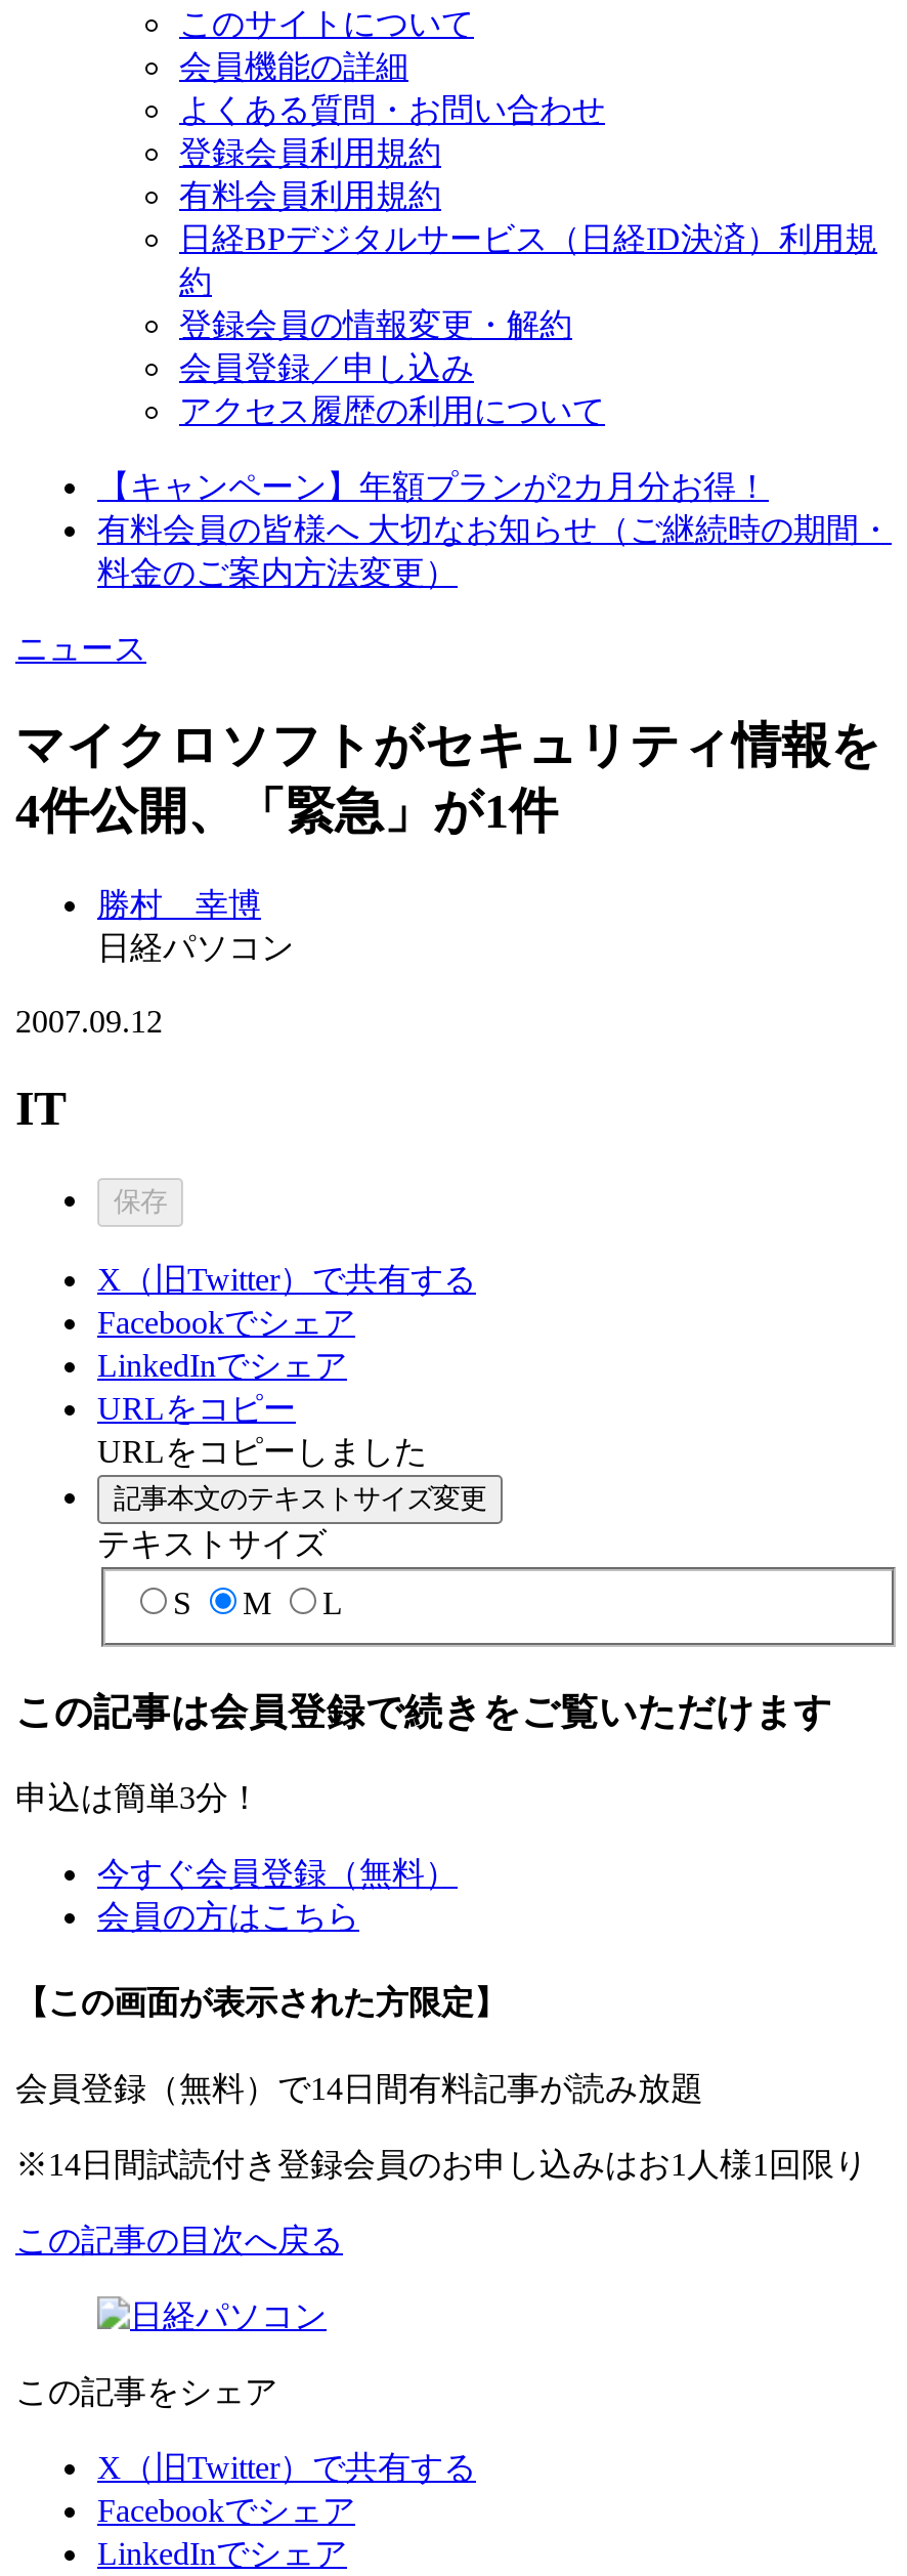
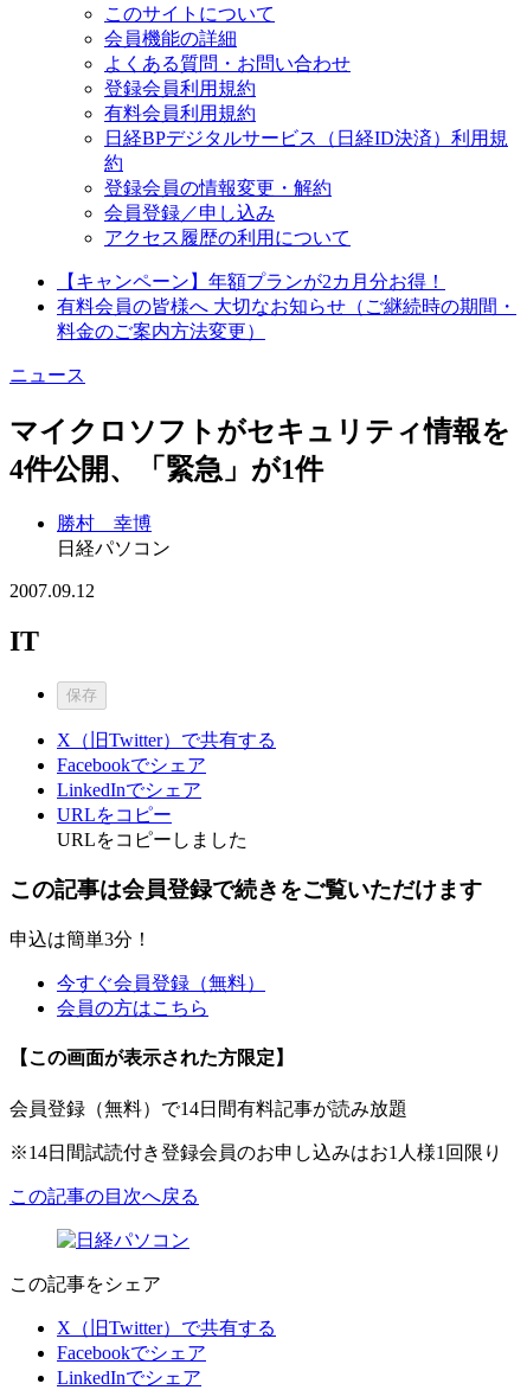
[97,1482,486,1621] 記事本文のテキストサイズ変更 | テキストサイズ | S | M | L -> none

